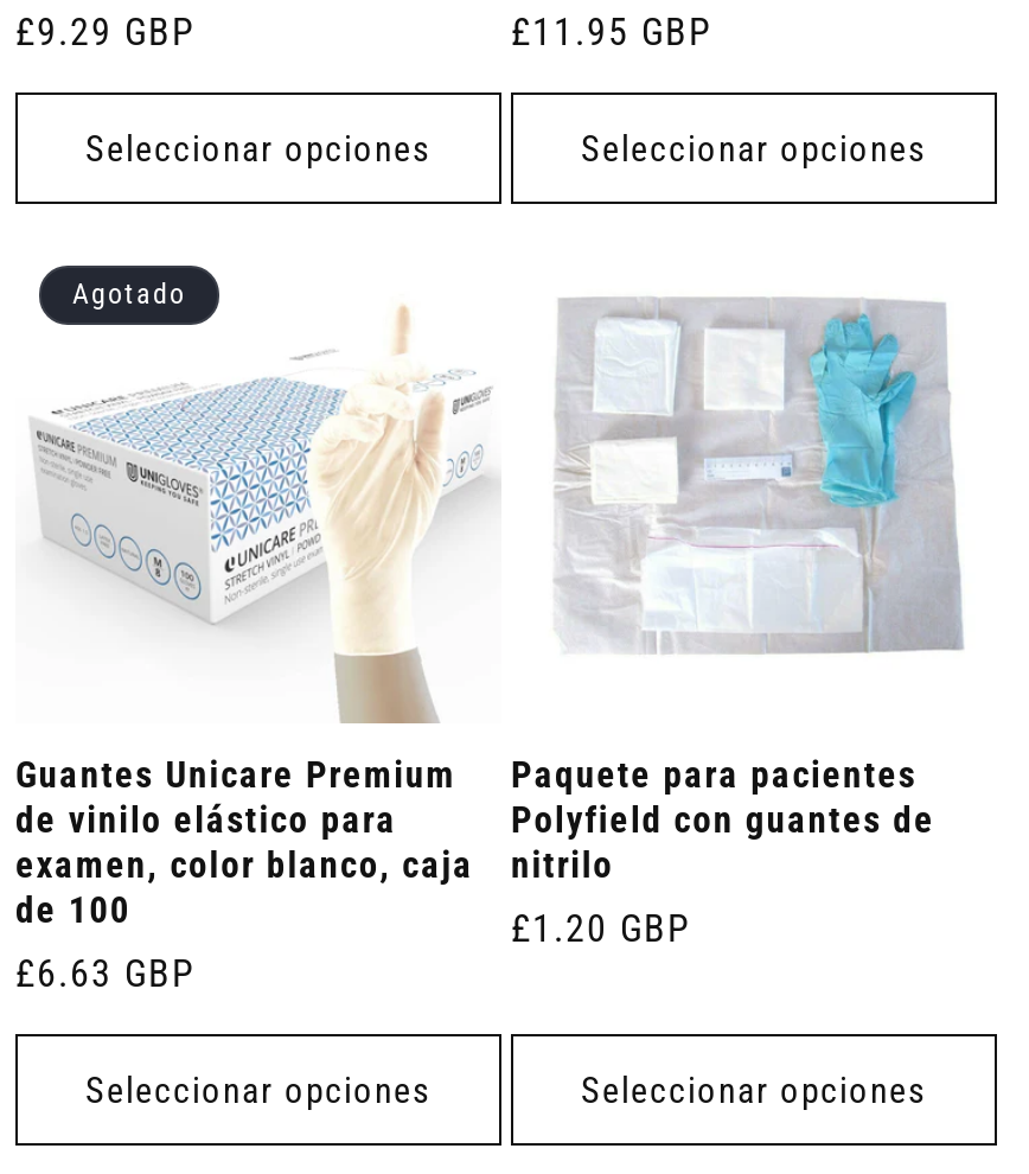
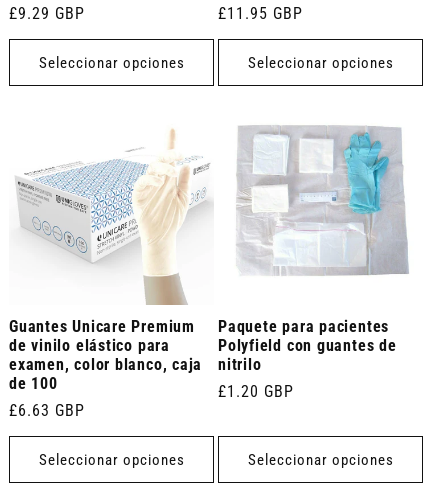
[72,277,186,311] Agotado -> none

